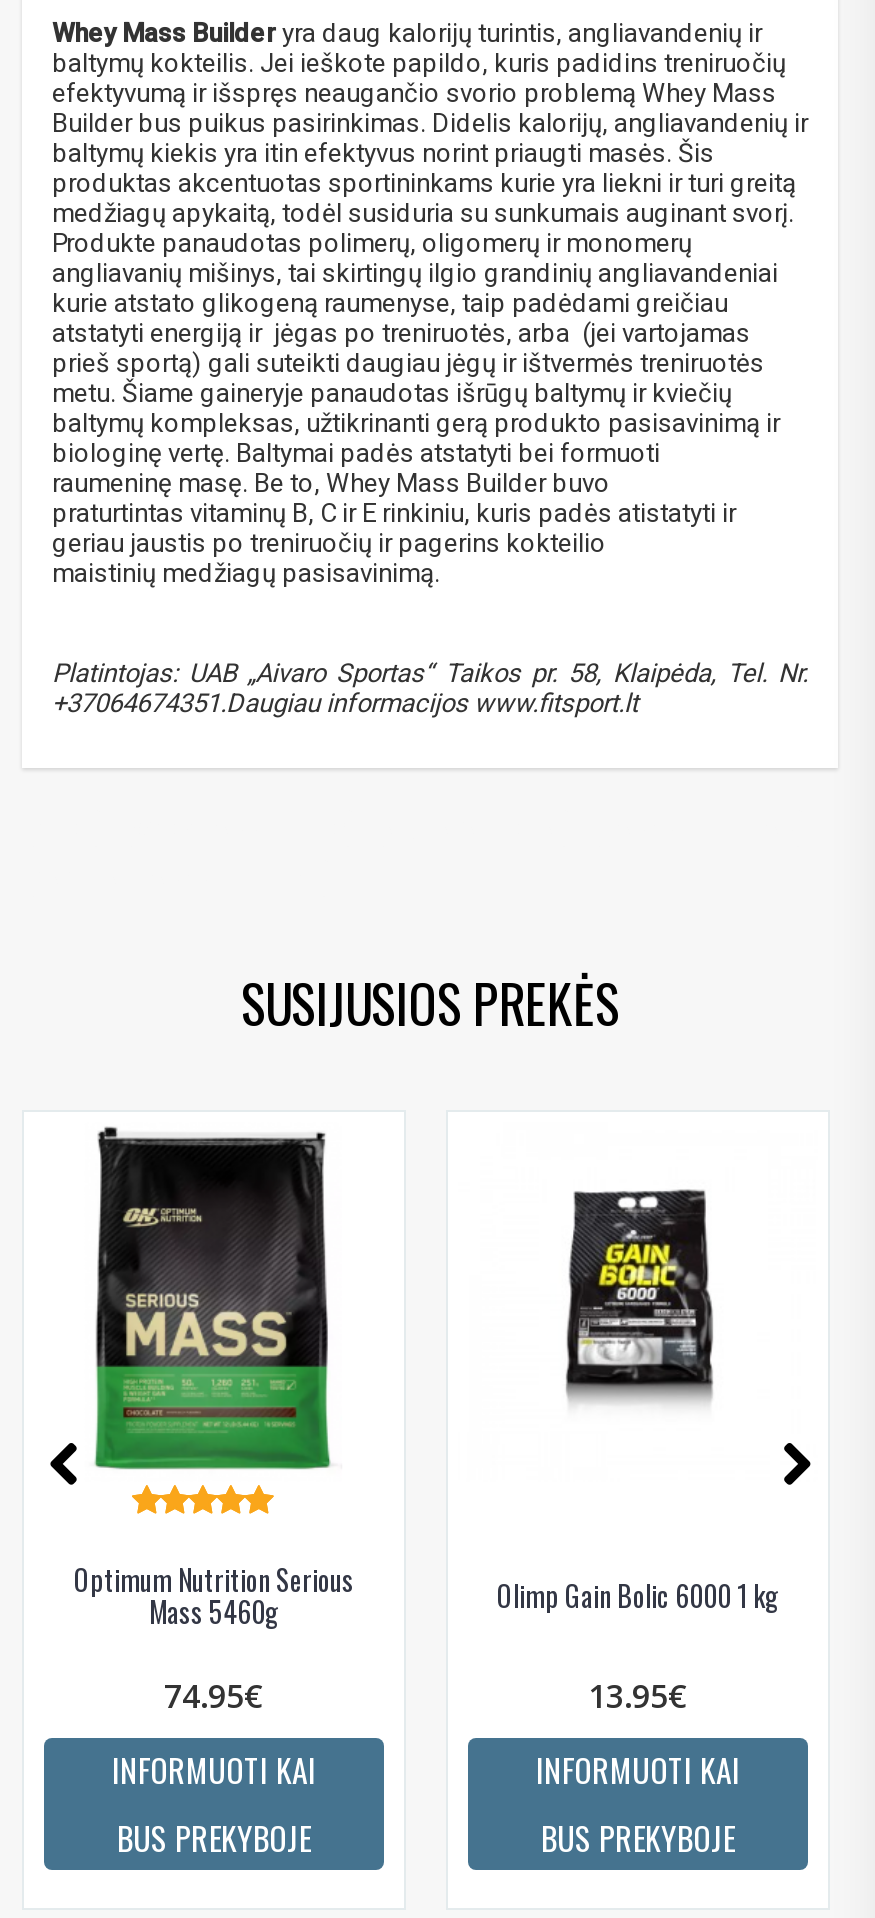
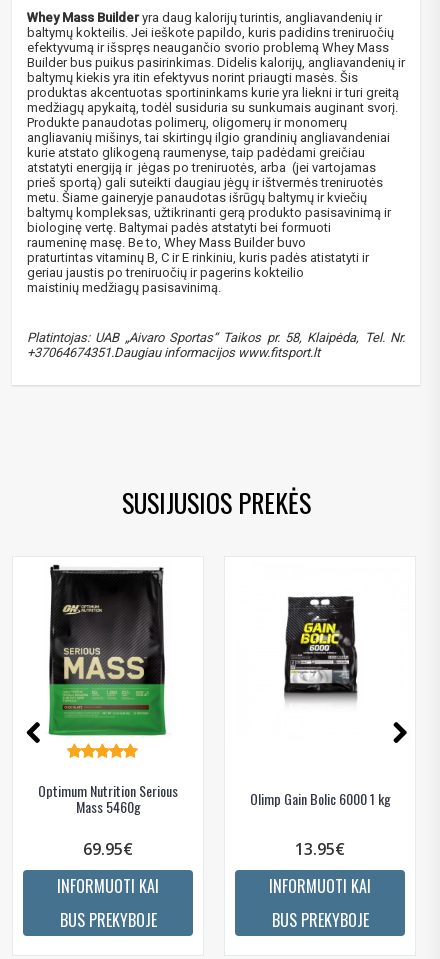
[164,1673,264,1717] 74.95€ -> [83,838,133,860] 69.95€

